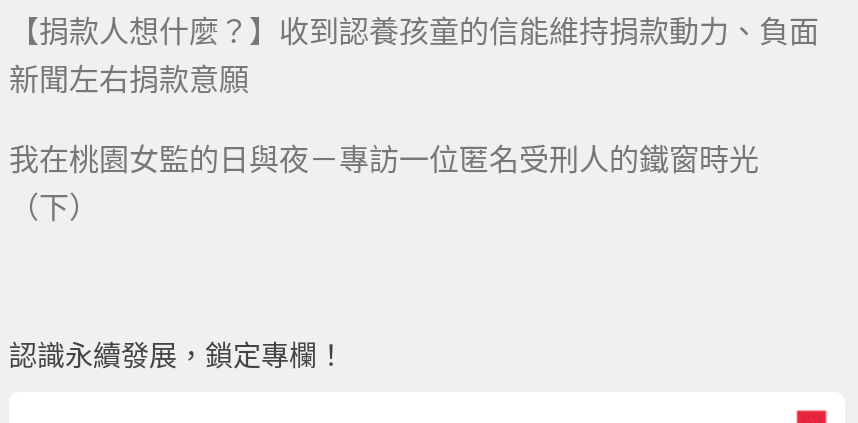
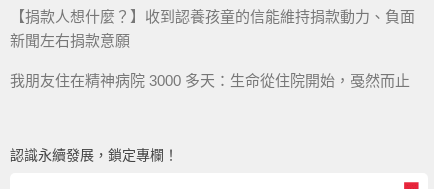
[9,142,759,224] 我在桃園女監的日與夜－專訪一位匿名受刑人的鐵窗時光 | （下） -> [10,72,410,89] 我朋友住在精神病院 3000 多天：生命從住院開始，戞然而止

